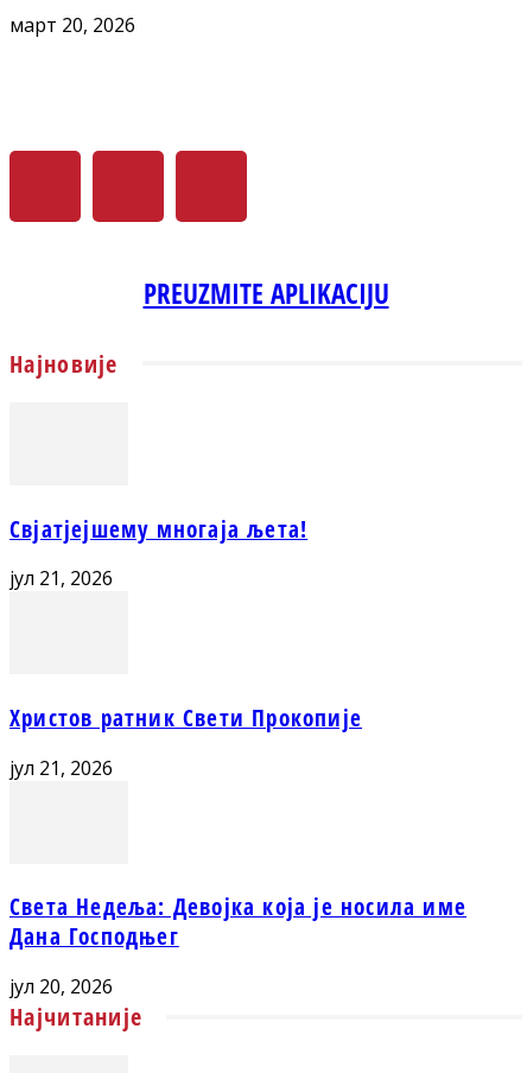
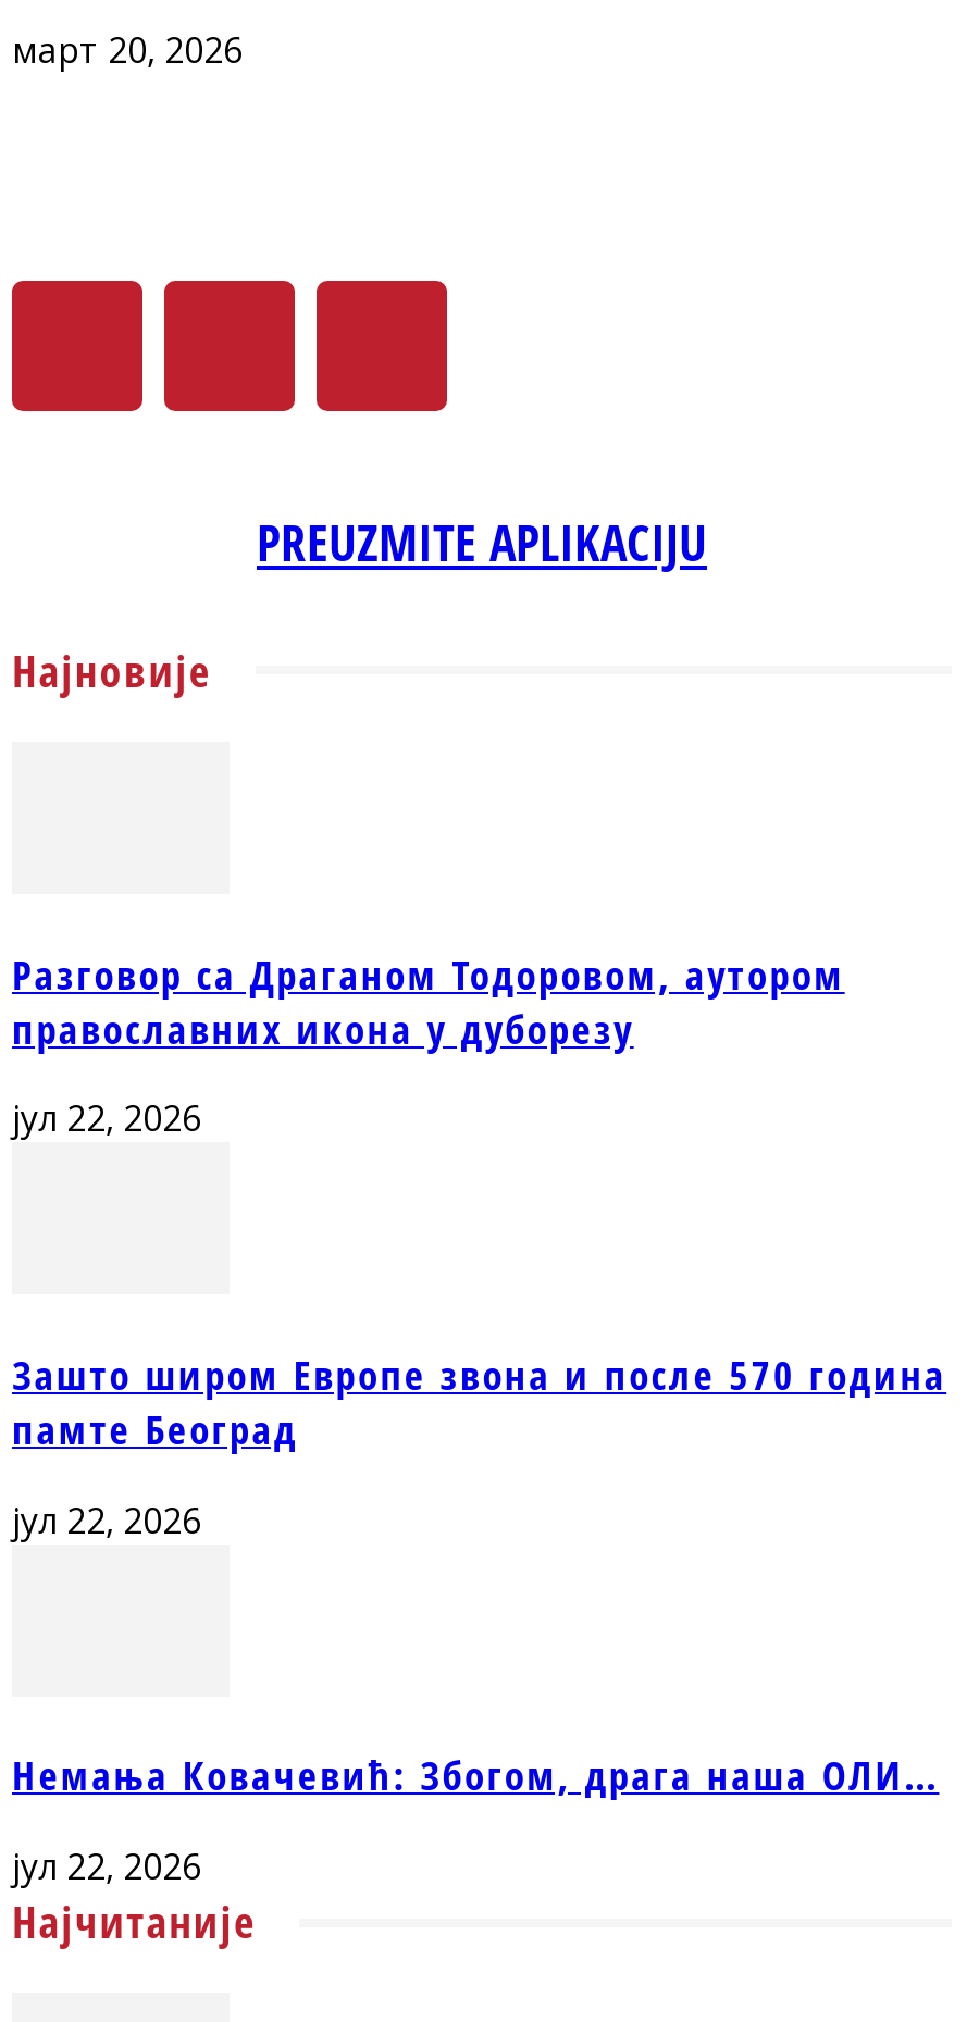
[9,513,308,543] Свјатјејшему многаја љета! -> [12,945,845,1054] Разговор са Драганом Тодоровом, аутором | православних икона у дуборезу
[9,565,113,591] јул 21, 2026 -> [12,1095,201,1143] јул 22, 2026
[9,703,362,732] Христов ратник Свети Прокопије -> [12,1347,947,1455] Зашто широм Европе звона и после 570 година | памте Београд
[9,755,113,781] јул 21, 2026 -> [12,1496,201,1544] јул 22, 2026
[9,892,466,951] Света Недеља: Девојка која је носила име | Дана Господњег -> [12,1748,939,1802] Немања Ковачевић: Збогом, драга наша ОЛИ…
[9,974,113,1000] јул 20, 2026 -> [12,1843,201,1891] јул 22, 2026

